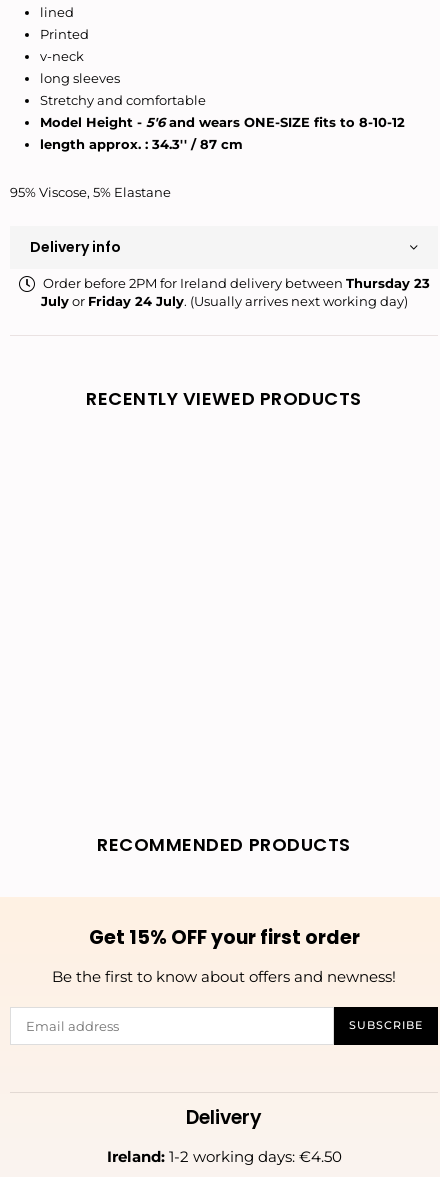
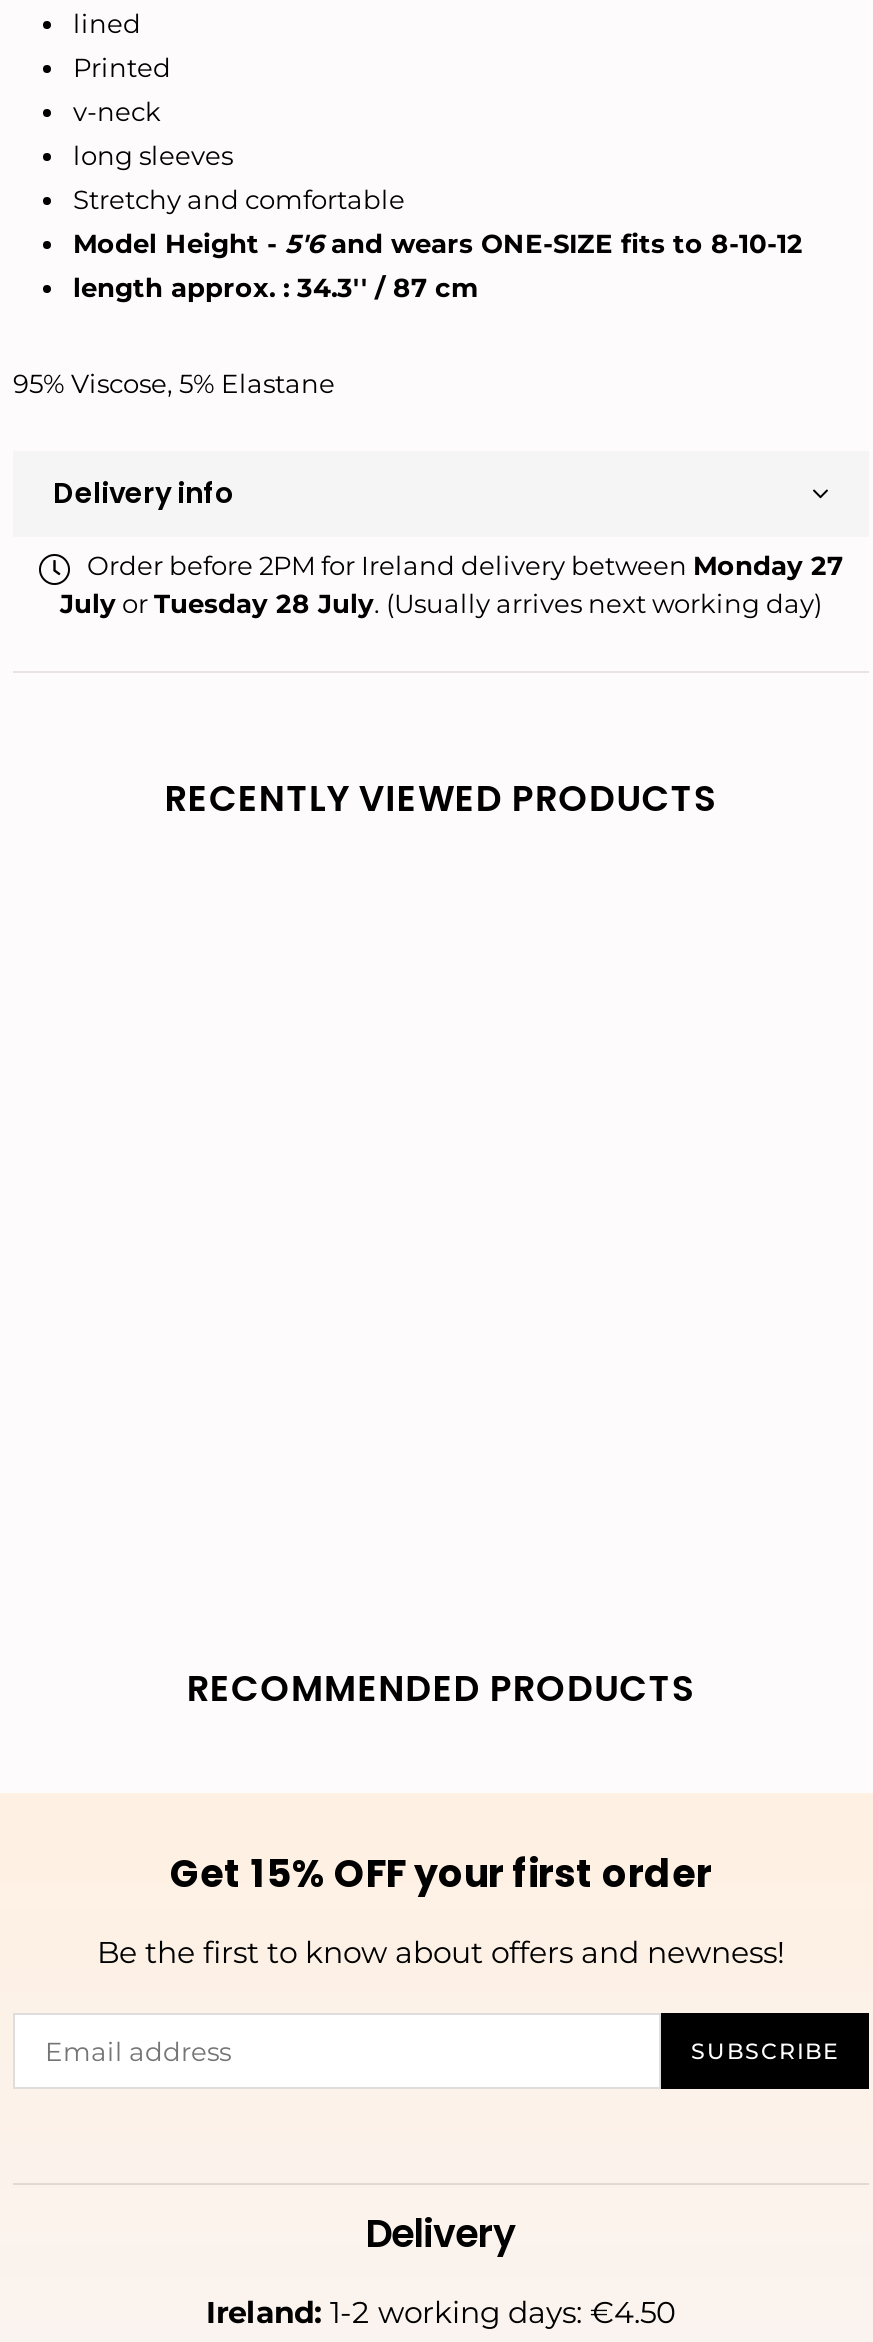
[39,275,429,291] Order before 2PM for Ireland delivery between Thursday 23 -> [81,549,843,581] Order before 2PM for Ireland delivery between Monday 27
[40,293,407,309] July or Friday 24 July. (Usually arrives next working day) -> [60,586,822,618] July or Tuesday 28 July. (Usually arrives next working day)

